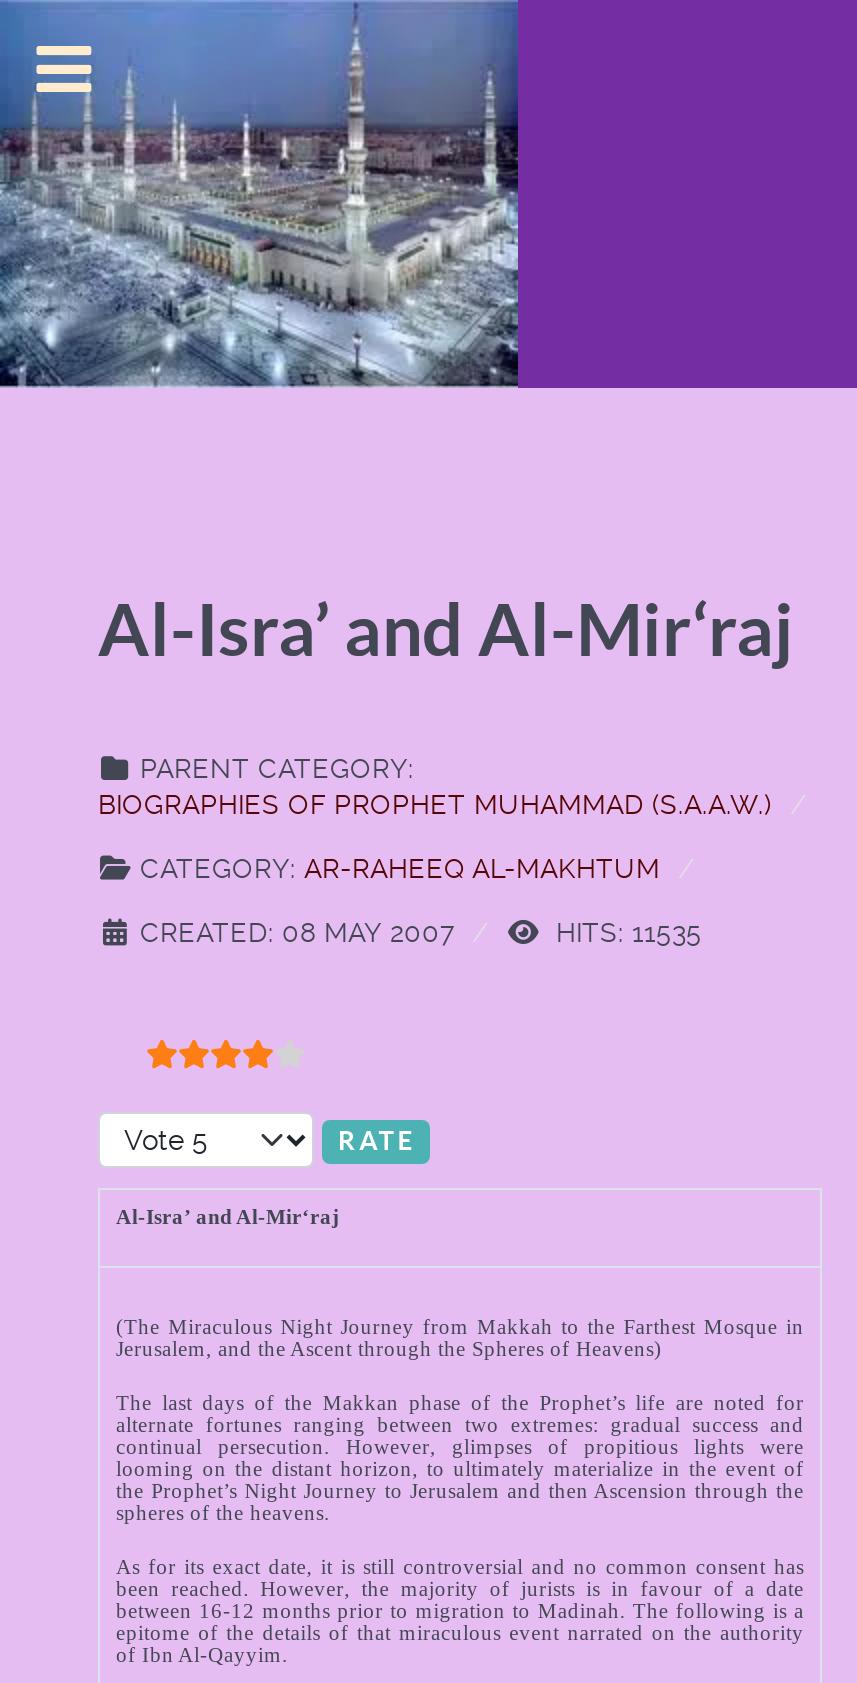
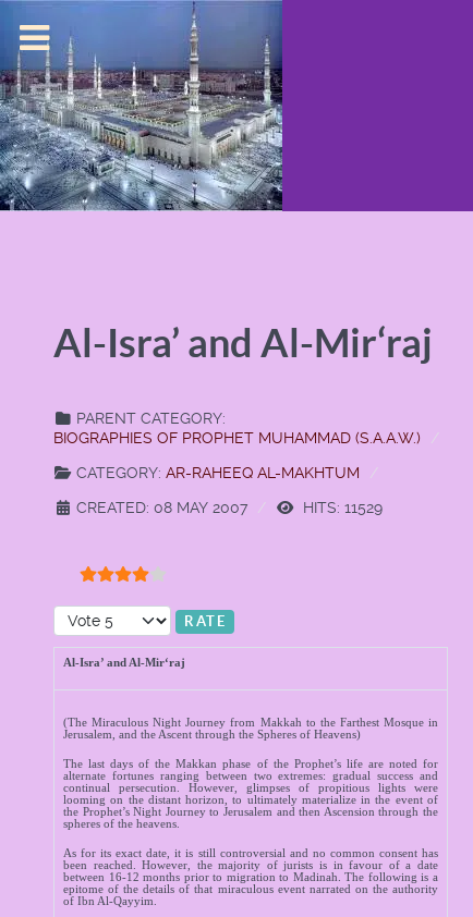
[548,916,702,948] HITS: 11535 -> [299,499,383,516] HITS: 11529

